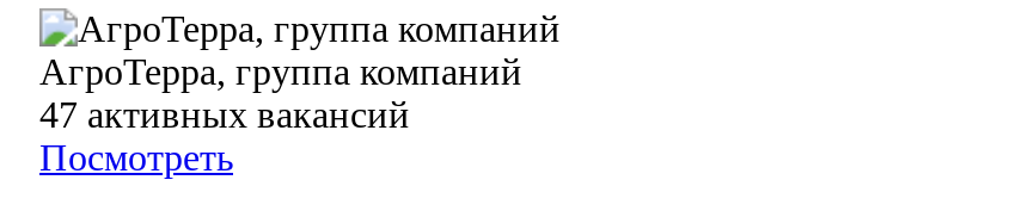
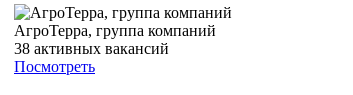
[39,95,410,135] 47 активных вакансий -> [14,40,169,57] 38 активных вакансий

